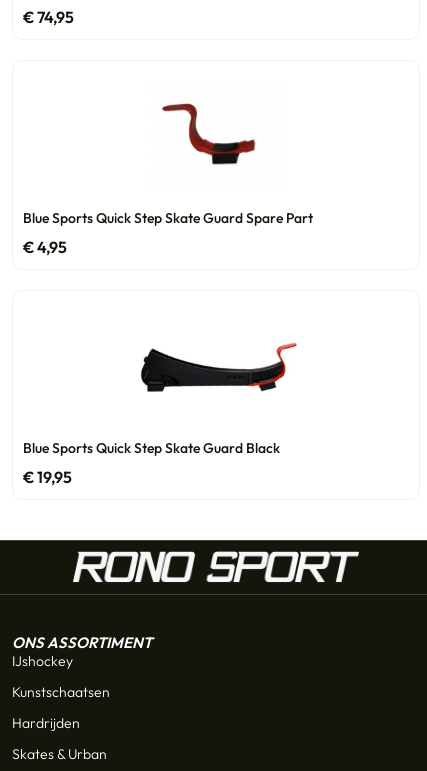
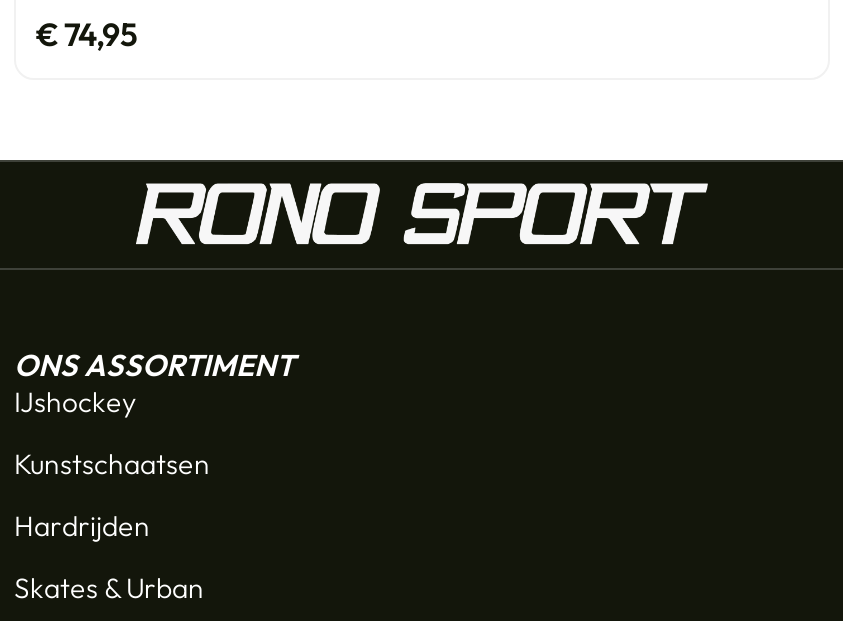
[163,103,256,165] [image] -> none
[23,209,313,257] Blue Sports Quick Step Skate Guard Spare Part | €4,95 -> none
[140,342,297,393] [image] -> none
[23,439,280,487] Blue Sports Quick Step Skate Guard Black | €19,95 -> none

